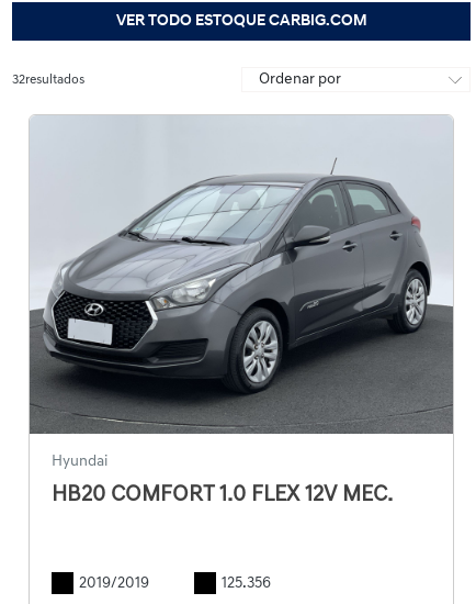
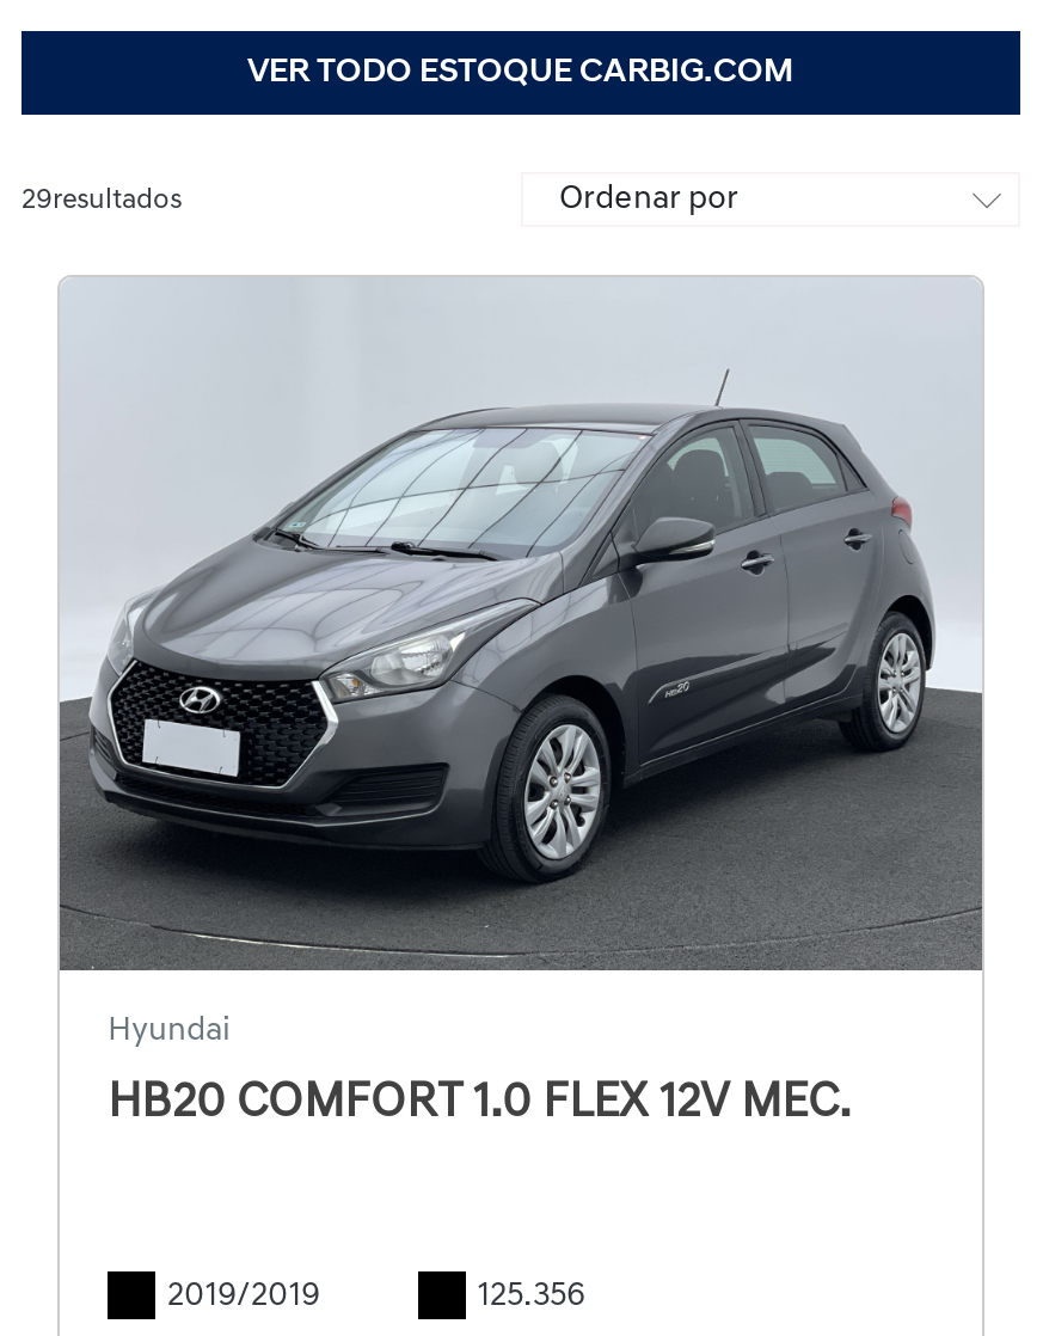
[12,73,84,86] 32resultados -> [22,185,182,214] 29resultados

